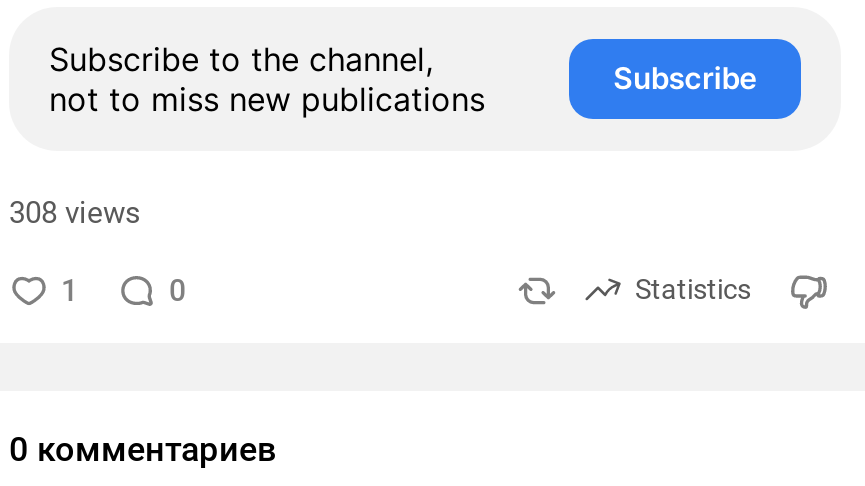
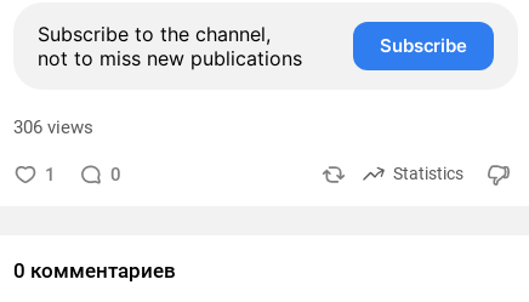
[9,195,141,231] 308 views -> [13,116,93,138] 306 views

